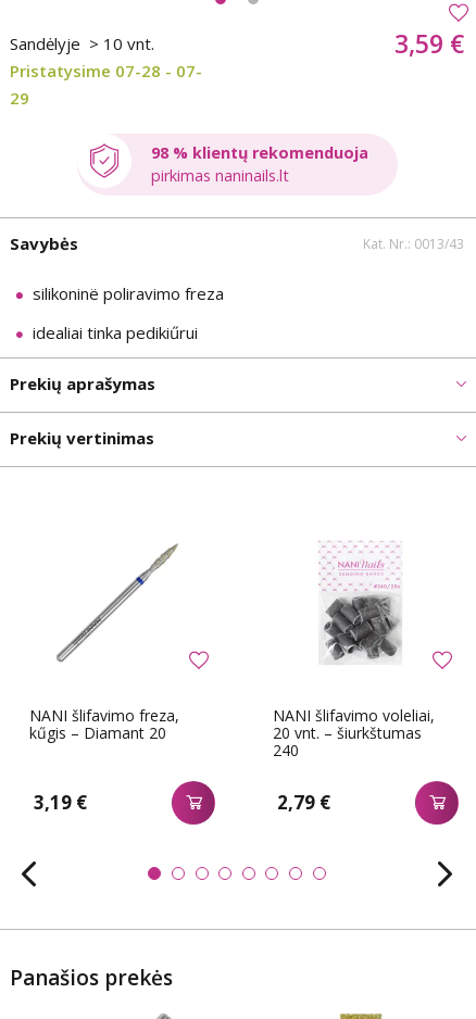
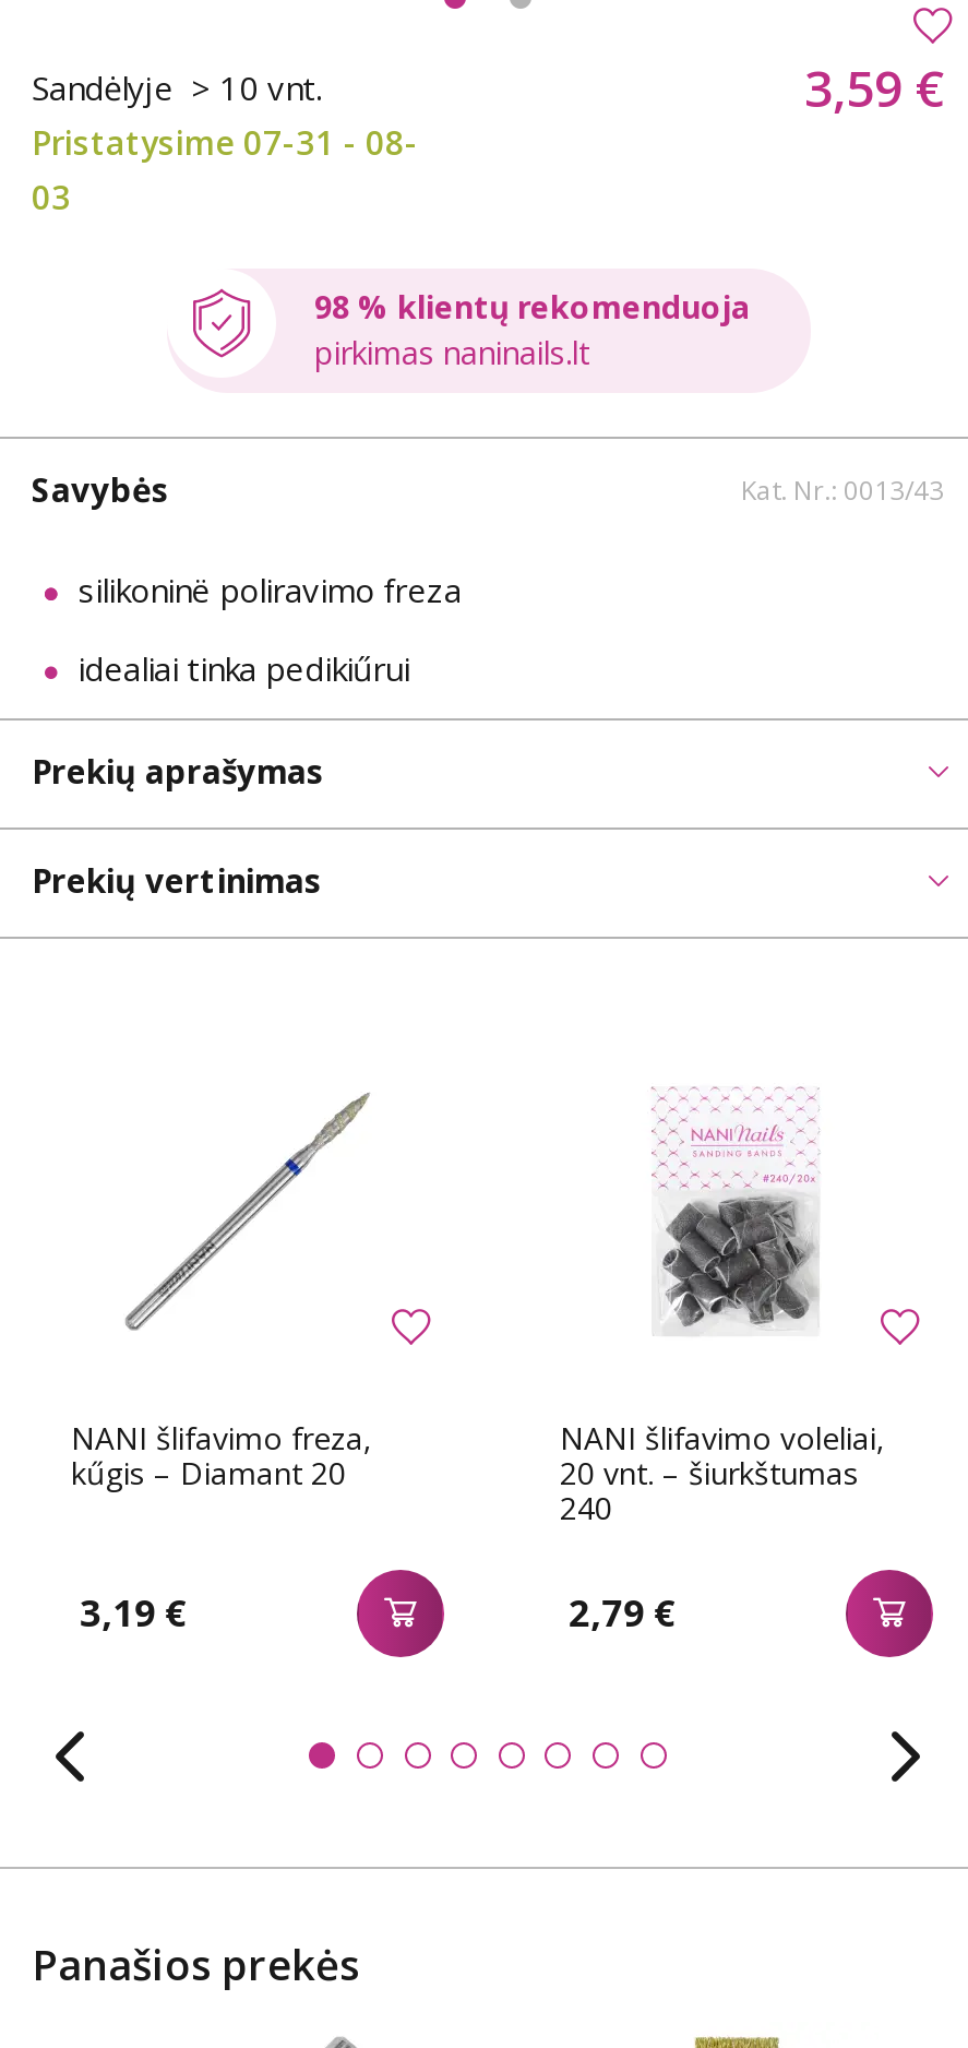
[10,60,202,82] Pristatysime 07-28 - 07- -> [32,121,418,164] Pristatysime 07-31 - 08-
[10,87,29,109] 29 -> [32,175,71,219] 03

